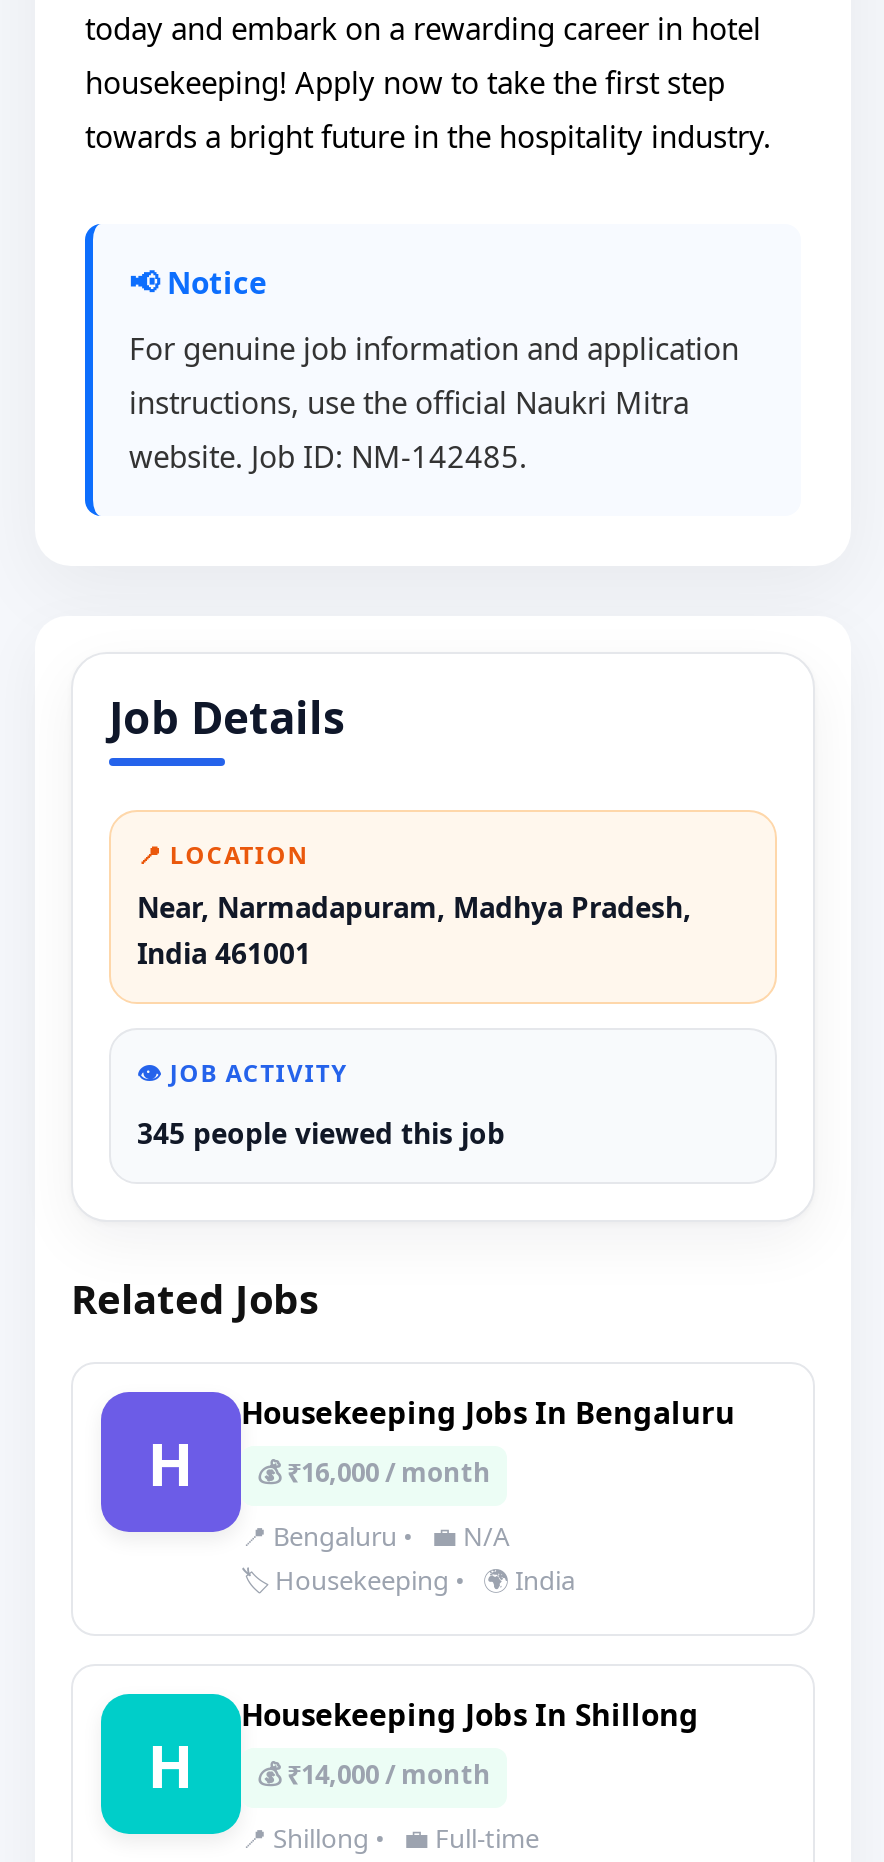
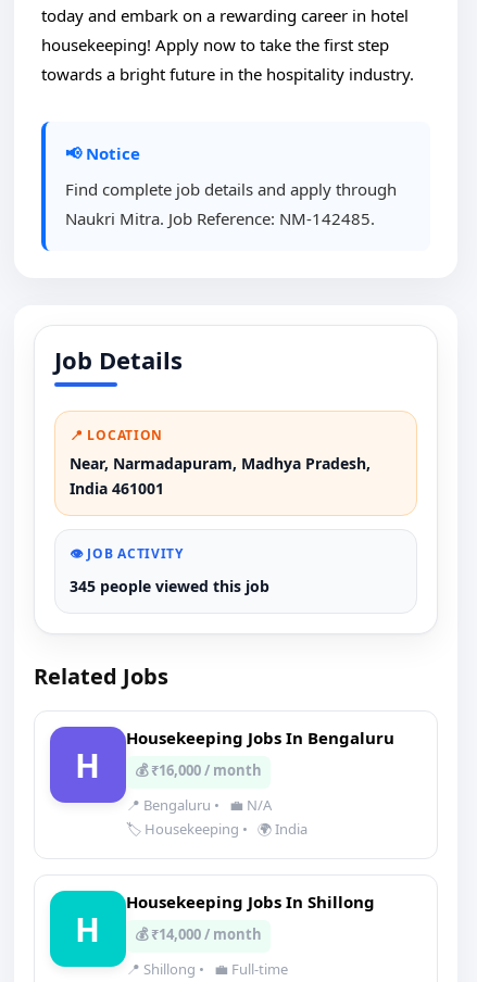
[129,328,739,476] For genuine job information and application | instructions, use the official Naukri Mitra | website. Job ID: NM-142485. -> [65,178,397,229] Find complete job details and apply through | Naukri Mitra. Job Reference: NM-142485.

